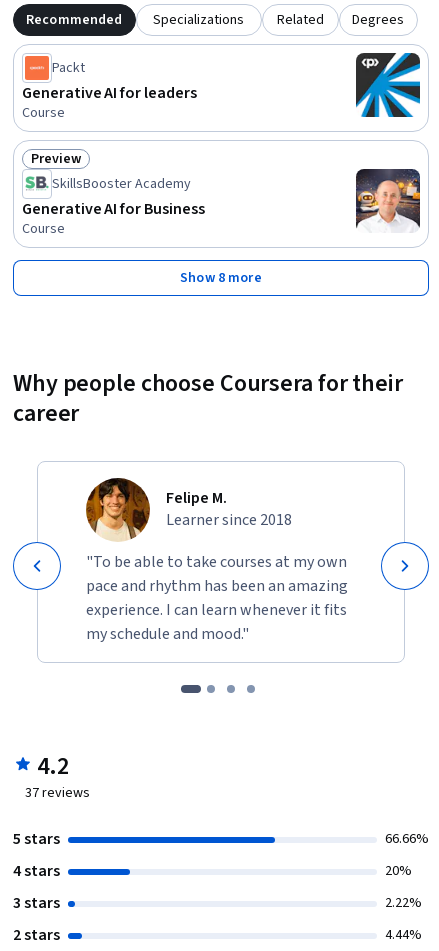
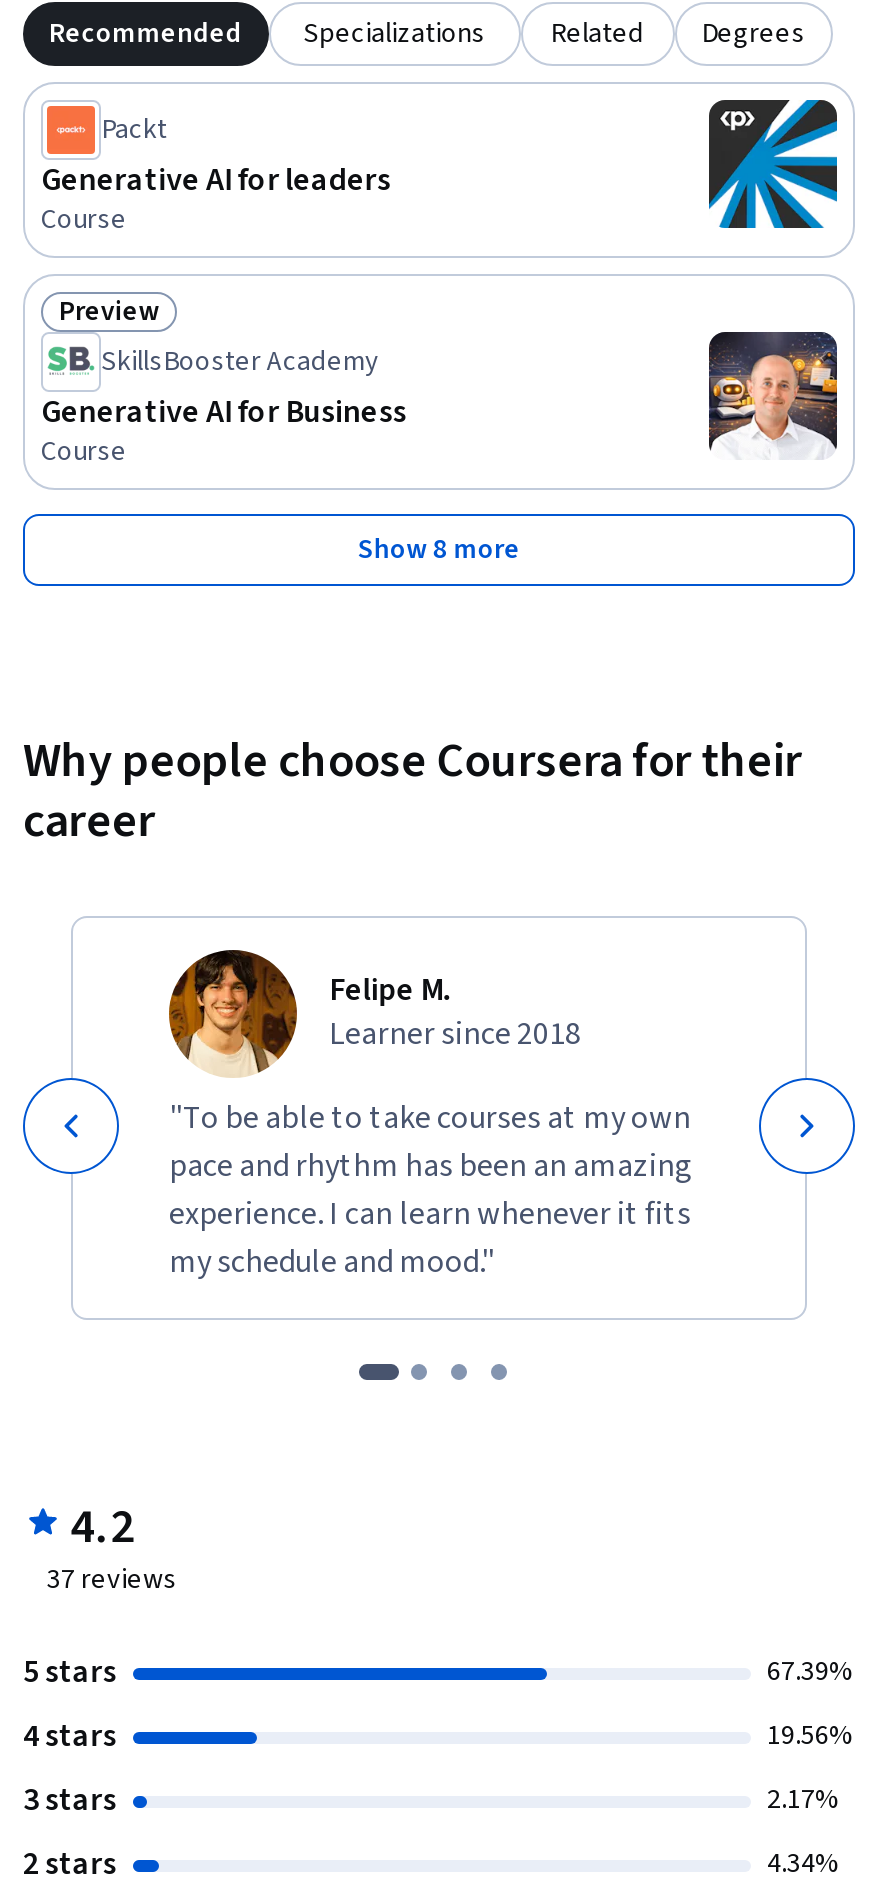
[385,829,429,849] 66.66% -> [767,1652,855,1692] 67.39%
[385,861,412,881] 20% -> [767,1716,855,1756] 19.56%
[385,893,422,913] 2.22% -> [767,1780,841,1820] 2.17%
[385,925,422,945] 4.44% -> [767,1844,841,1884] 4.34%

